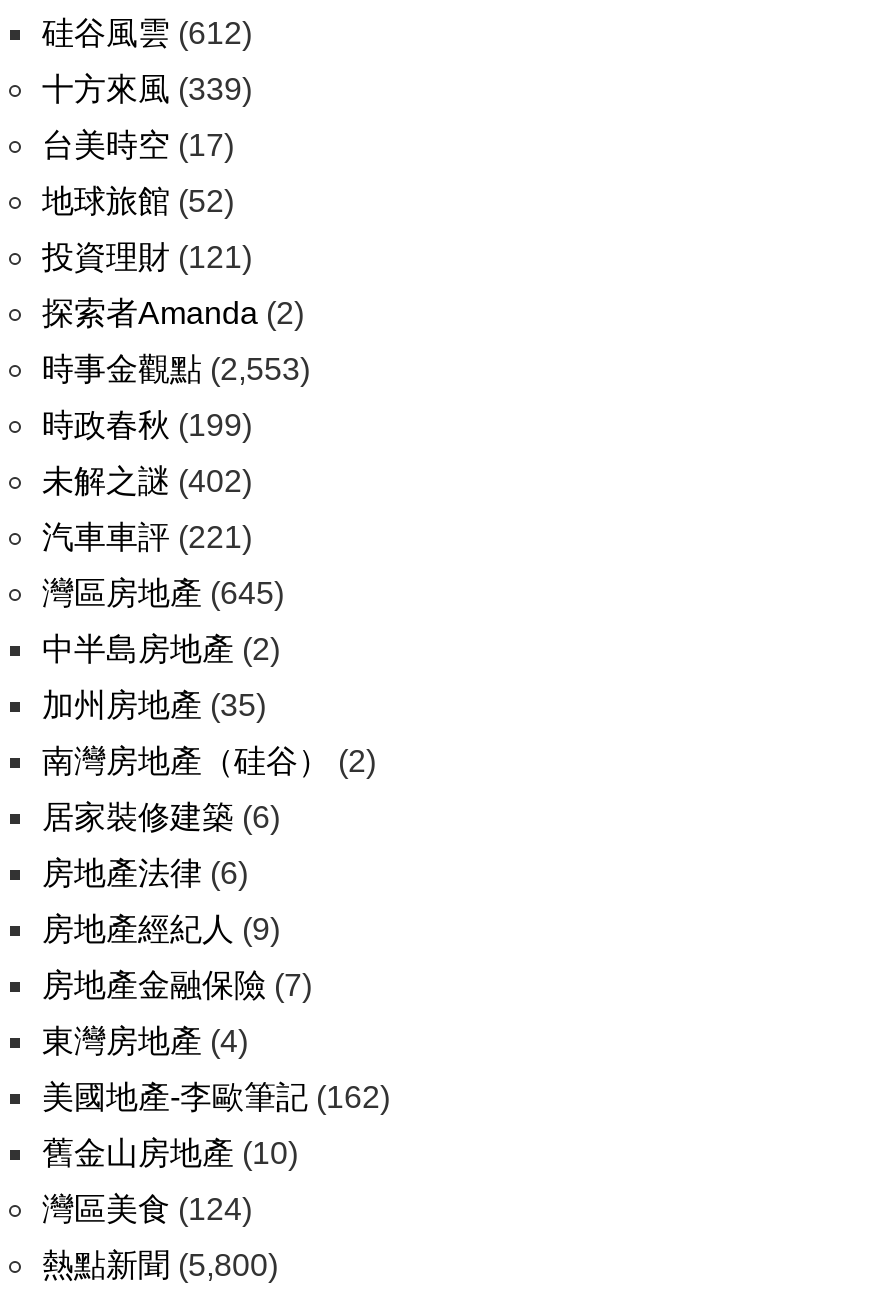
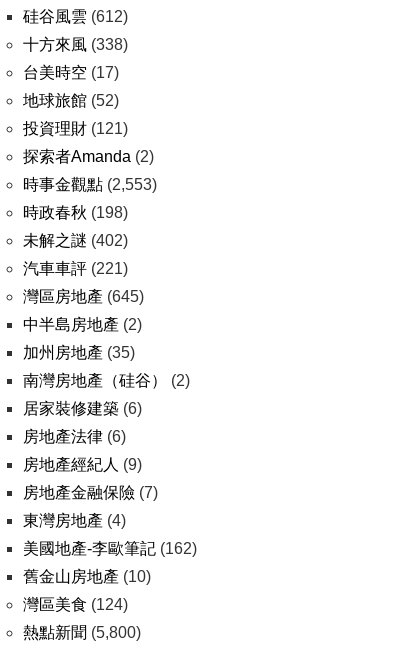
[42,72,252,106] 十方來風(339) -> [23,36,128,53] 十方來風(338)
[42,408,252,442] 時政春秋(199) -> [23,204,128,221] 時政春秋(198)

